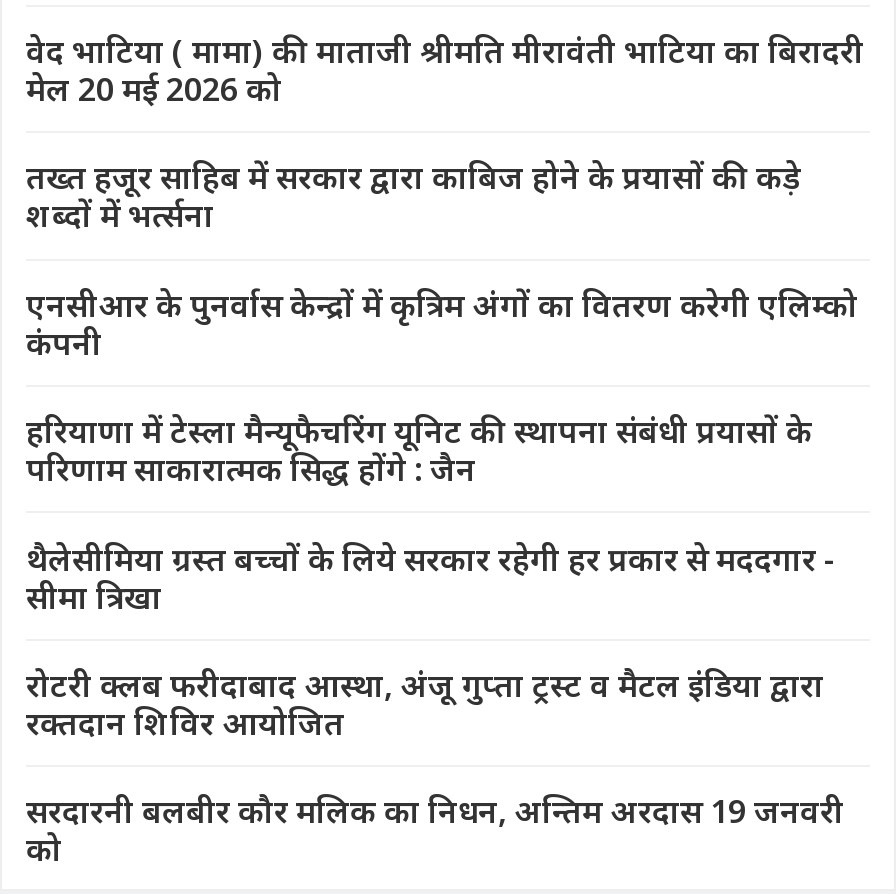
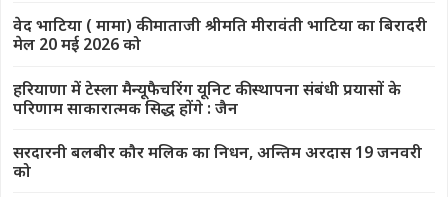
[26,156,858,364] तख्त हजूर साहिब में सरकार द्वारा काबिज होने के प्रयासों की कड़े | शब्दों में भर्त्सना | एनसीआर के पुनर्वास केन्द्रों में कृत्रिम अंगों का वितरण करेगी एलिम्को | कंपनी -> none
[26,536,836,745] थैलेसीमिया ग्रस्त बच्चों के लिये सरकार रहेगी हर प्रकार से मददगार - | सीमा त्रिखा | रोटरी क्लब फरीदाबाद आस्था, अंजू गुप्ता ट्रस्ट व मैटल इंडिया द्वारा | रक्तदान शिविर आयोजित -> none

